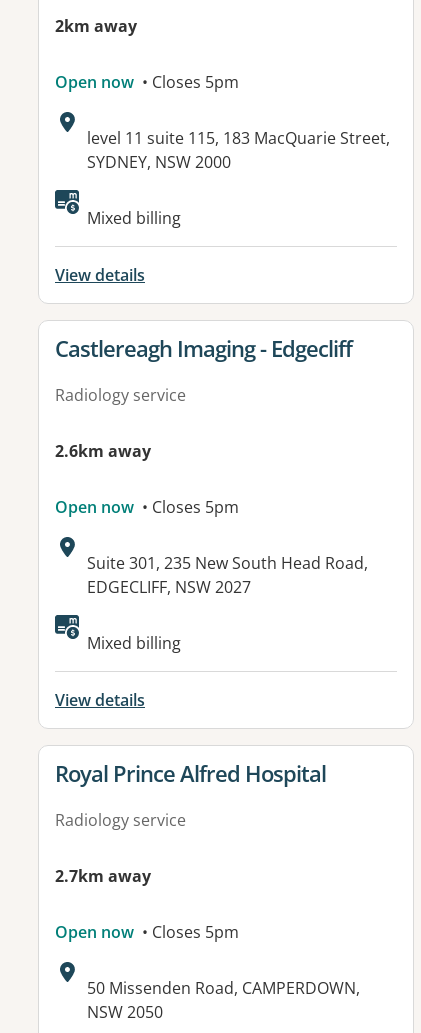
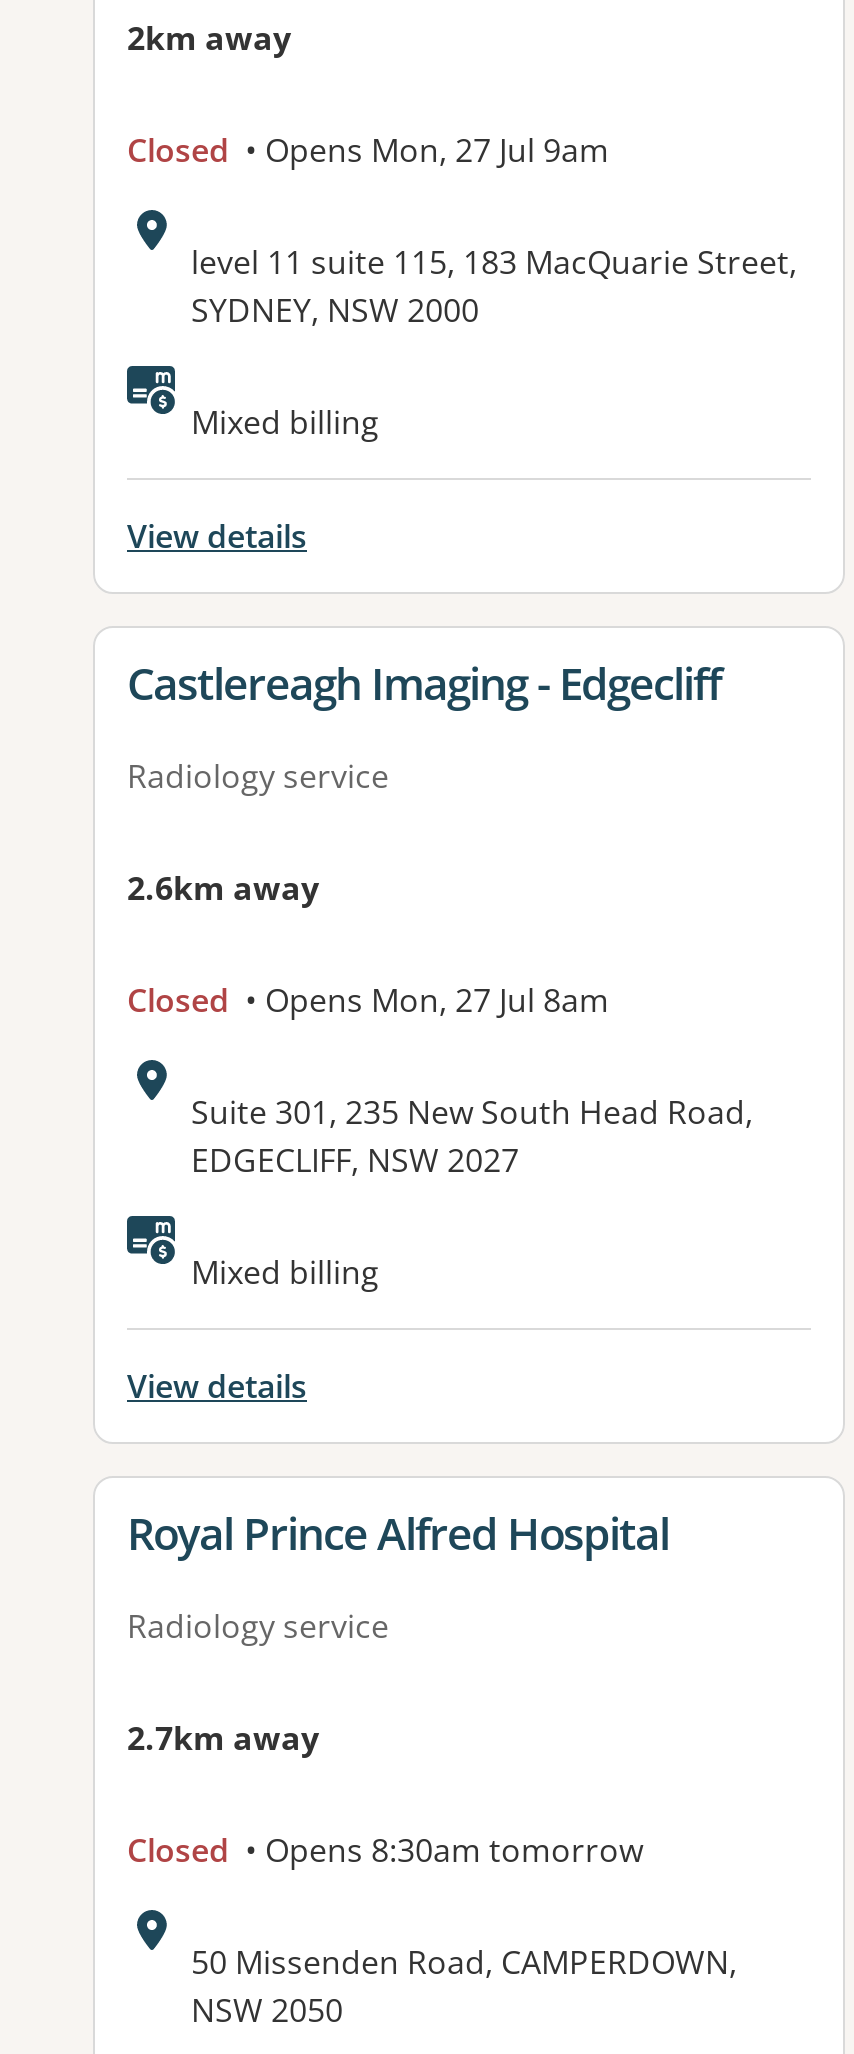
[55,71,239,93] Open now • Closes 5pm -> [127,129,609,173] Closed • Opens Mon, 27 Jul 9am
[55,496,239,518] Open now • Closes 5pm -> [127,979,609,1023] Closed • Opens Mon, 27 Jul 8am
[55,921,239,943] Open now • Closes 5pm -> [127,1829,643,1873] Closed • Opens 8:30am tomorrow

